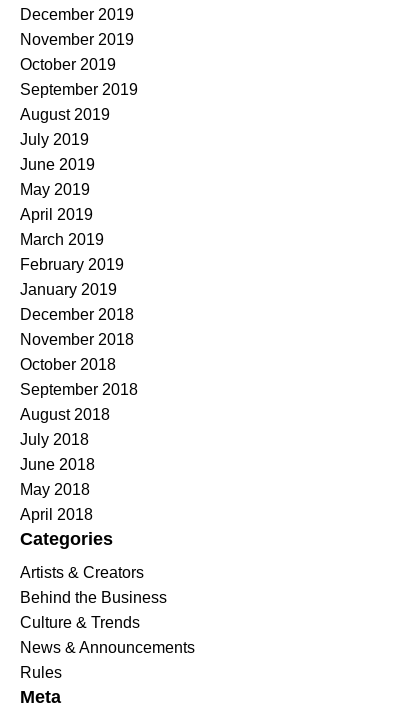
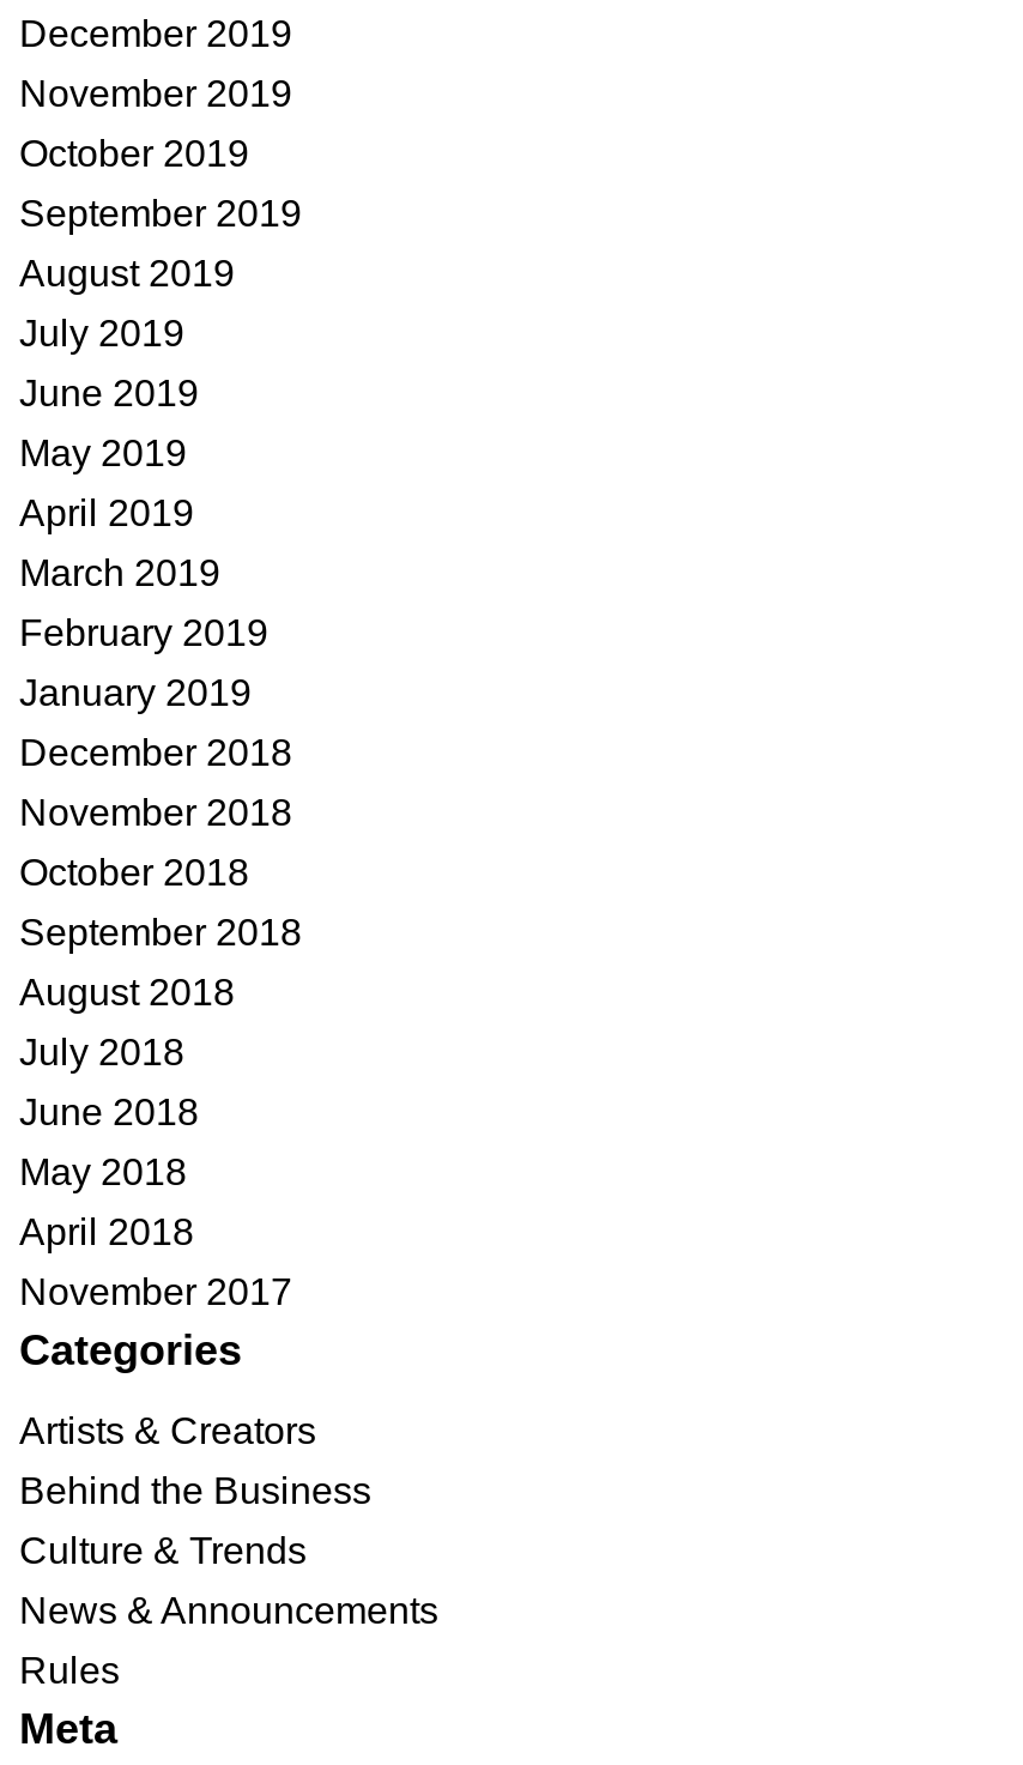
none -> [19,1271,292,1312] November 2017

